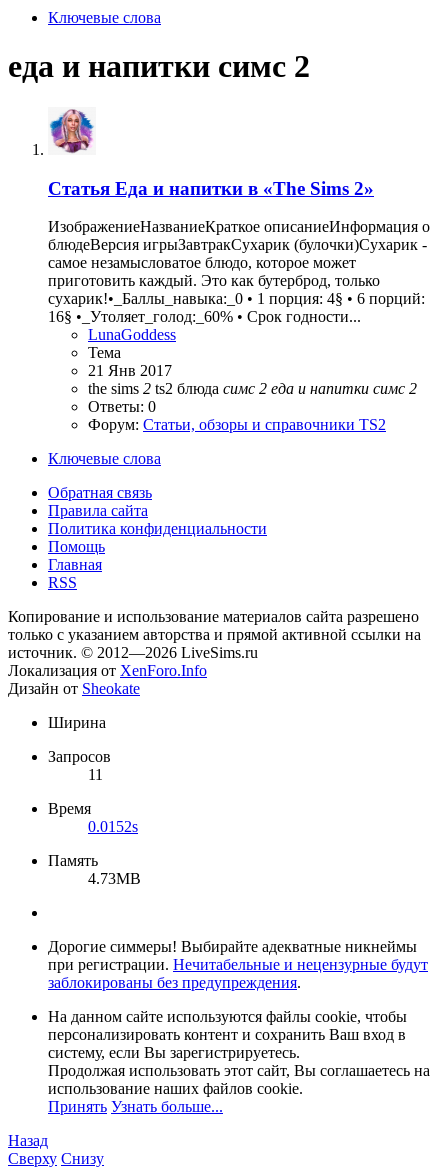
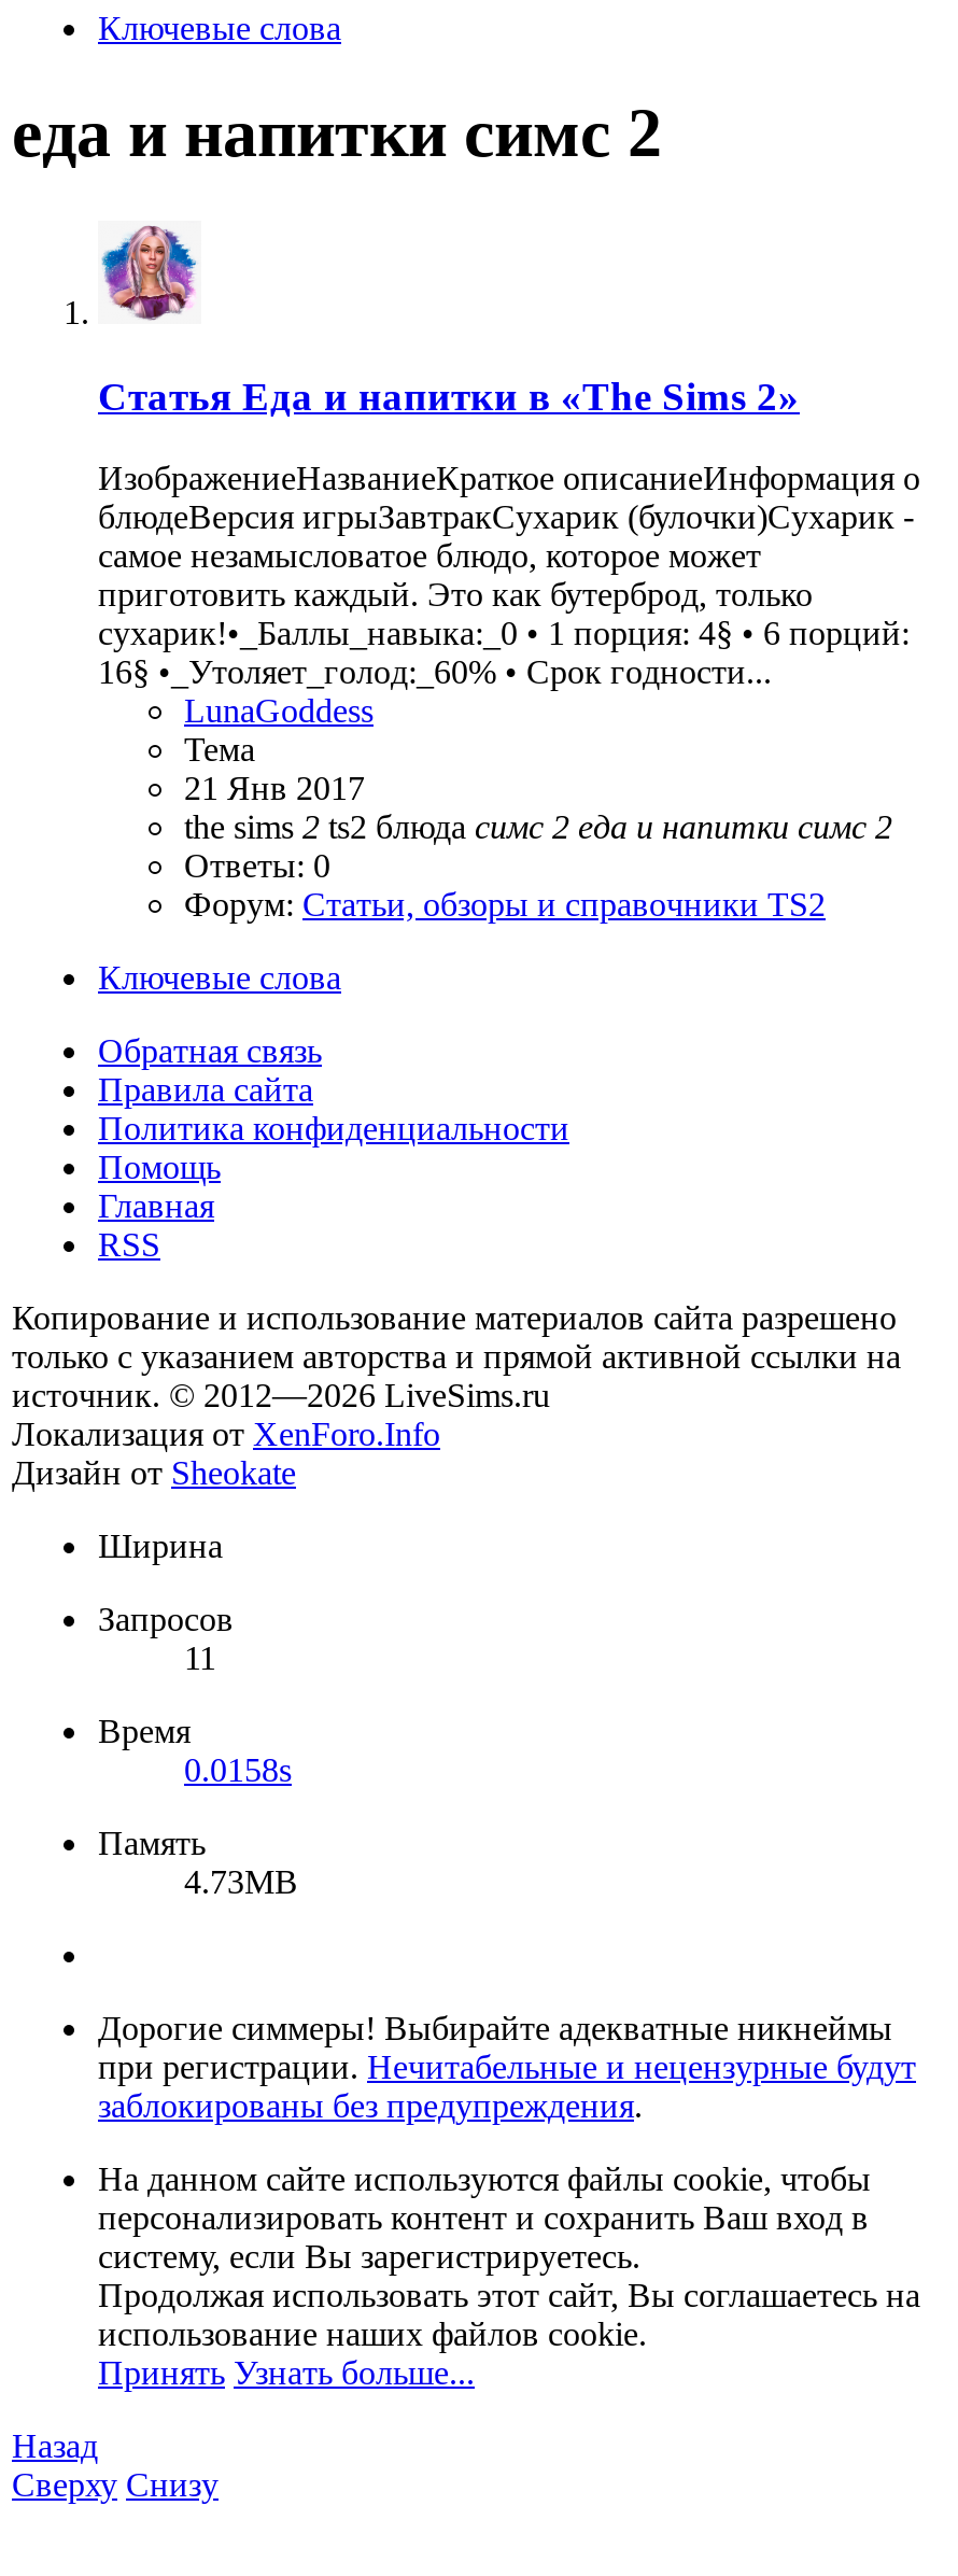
[88,818,138,835] 0.0152s -> [184,1752,292,1789] 0.0158s

